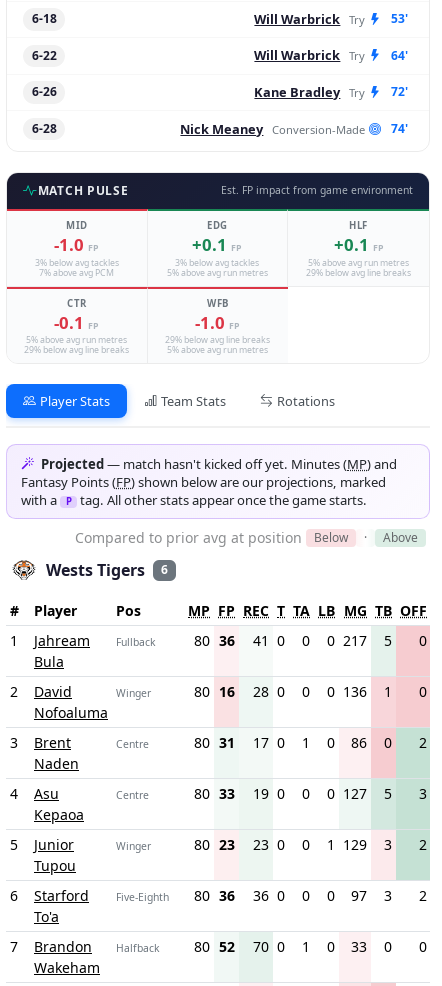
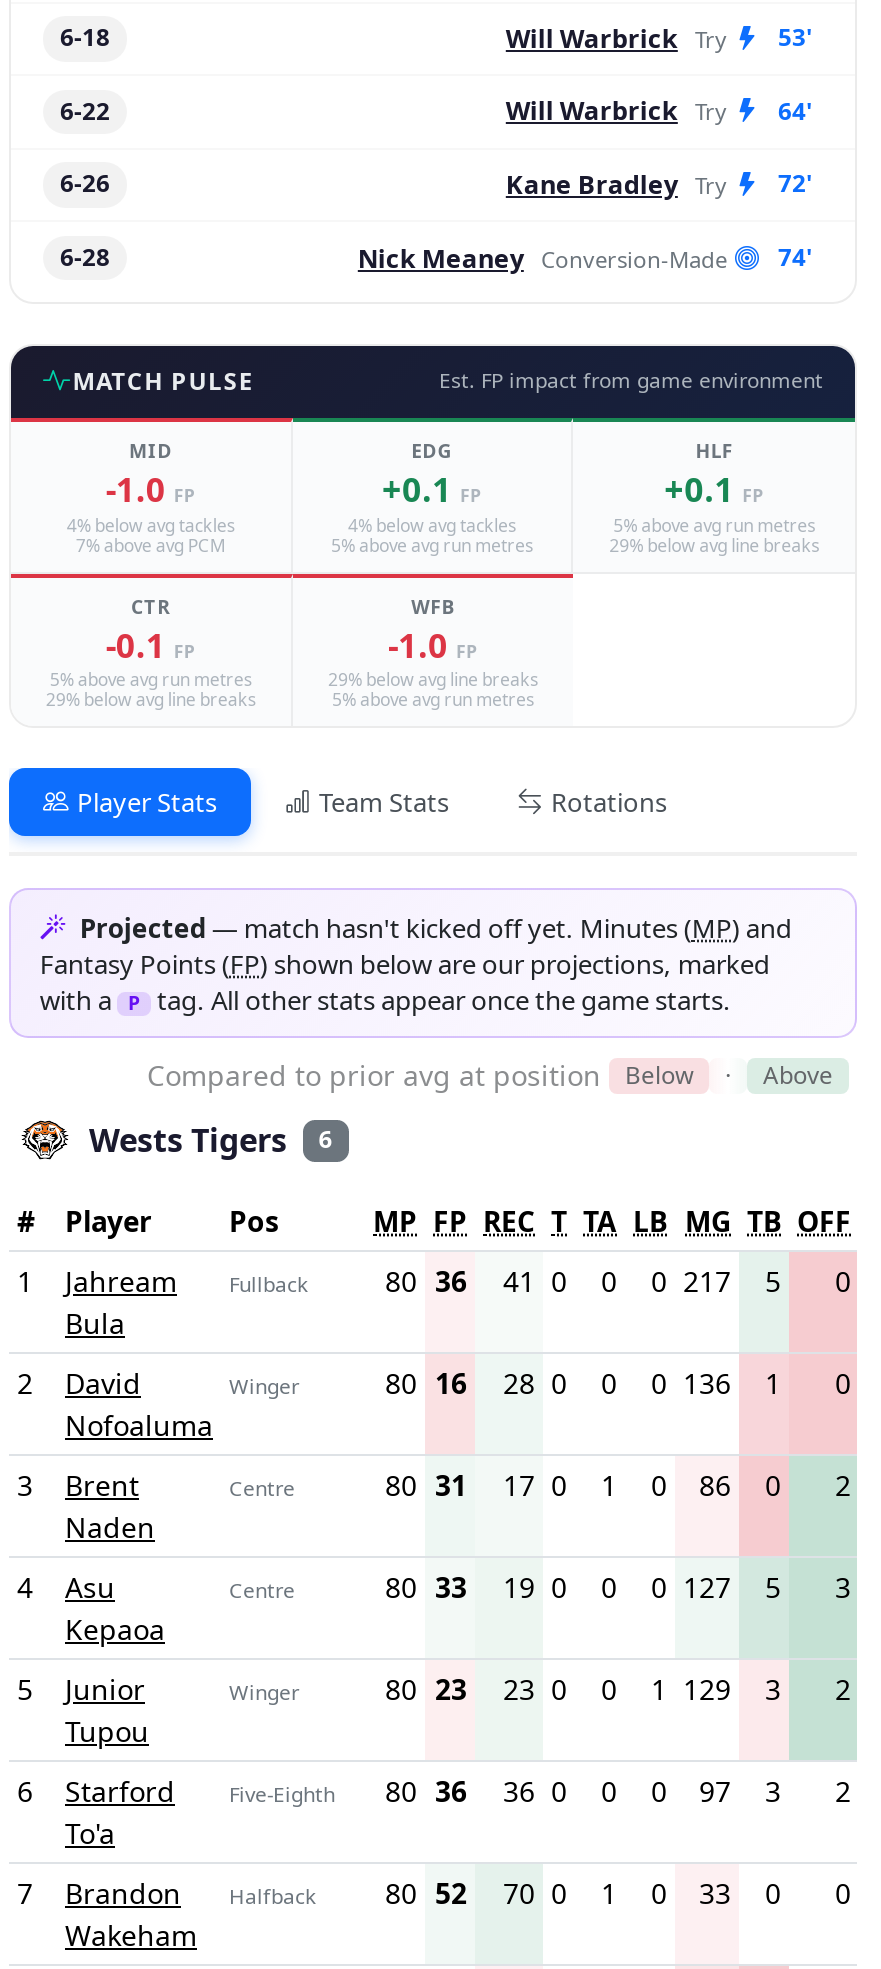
[35,257,119,269] 3% below avg tackles -> [67,513,235,537] 4% below avg tackles
[175,257,259,269] 3% below avg tackles -> [348,513,516,537] 4% below avg tackles

